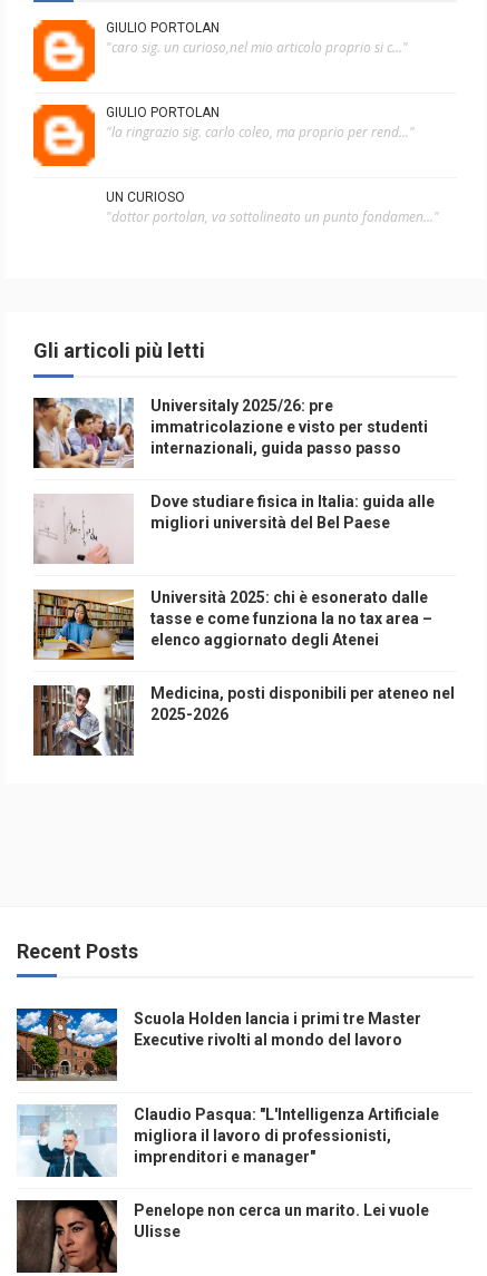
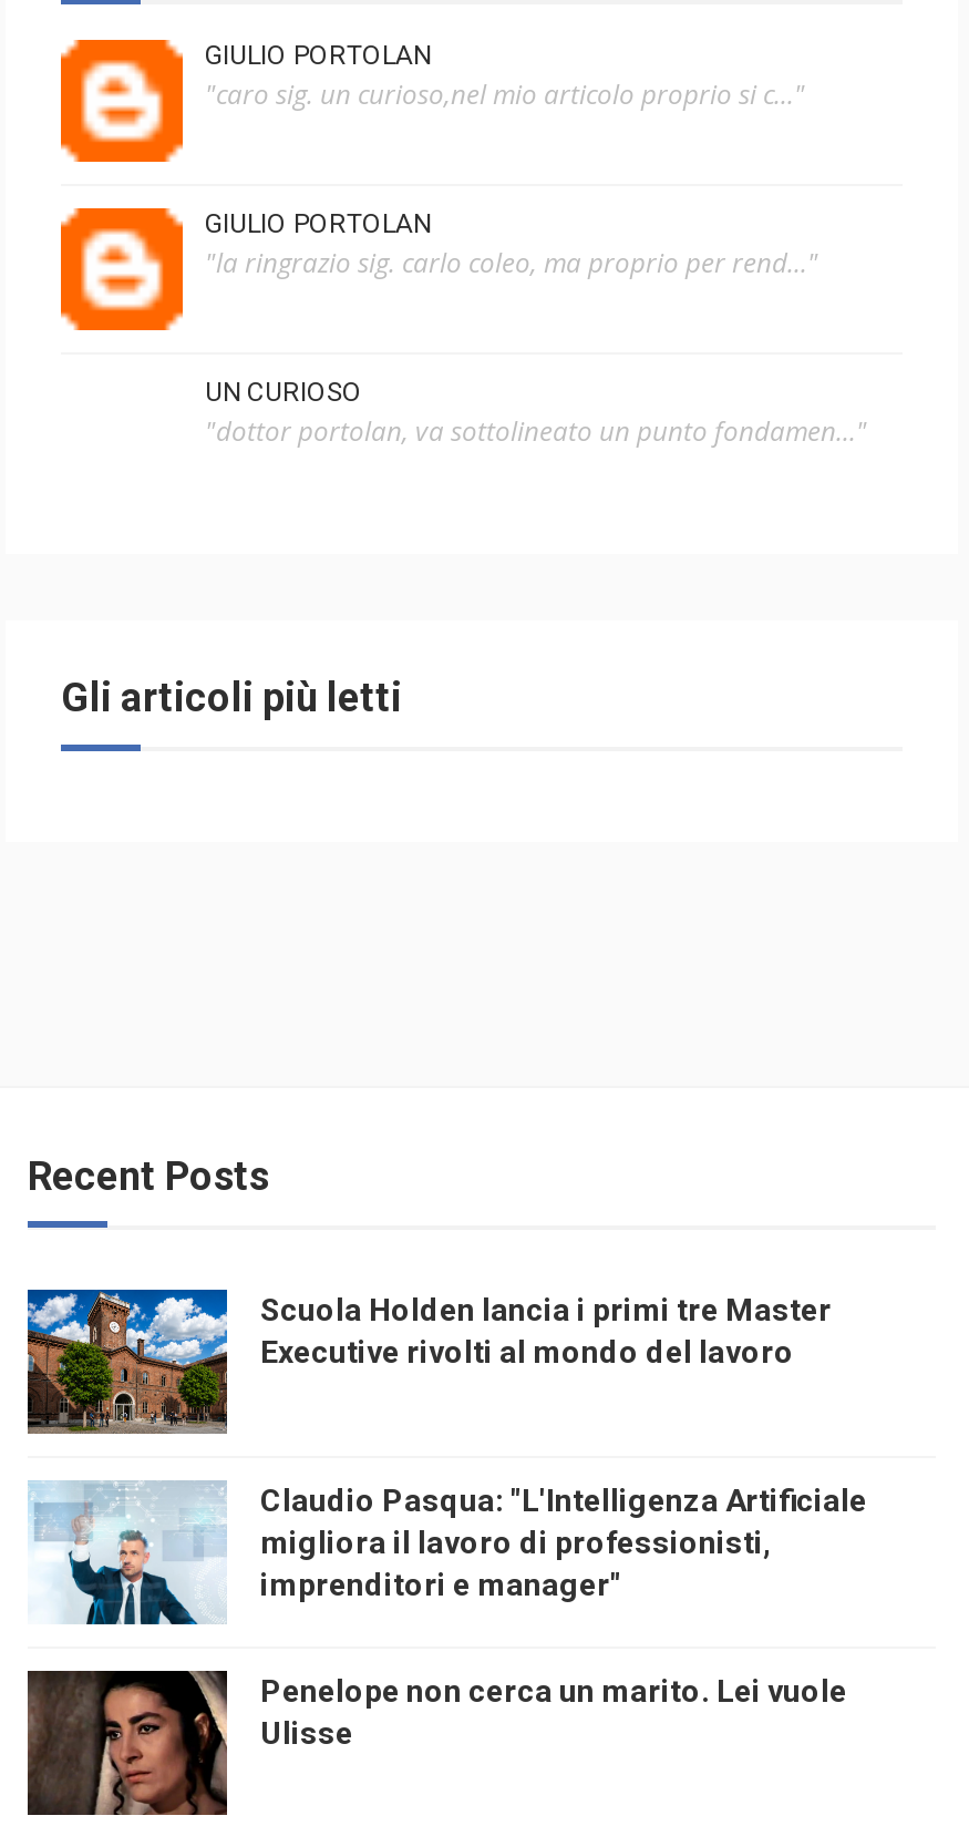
[32,397,435,532] [image] | Universitaly 2025/26: pre | immatricolazione e visto per studenti | internazionali, guida passo passo | Dove studiare fisica in Italia: guida alle | migliori università del Bel Paese -> none
[33,495,455,724] [image] | Università 2025: chi è esonerato dalle | tasse e come funziona la no tax area – | elenco aggiornato degli Atenei | Medicina, posti disponibili per ateneo nel | 2025-2026 -> none
[32,588,135,661] [image] -> none
[32,684,135,757] [image] -> none

